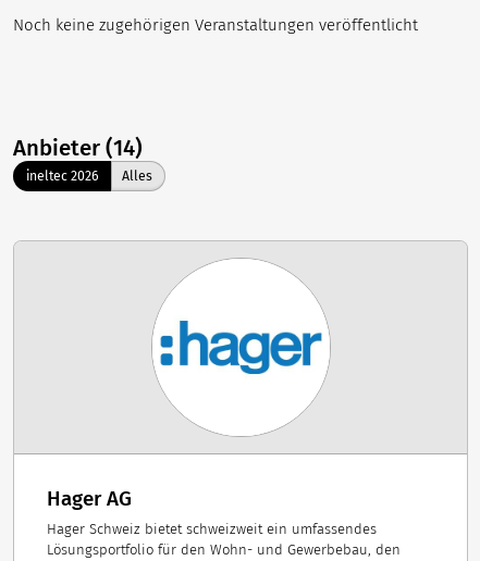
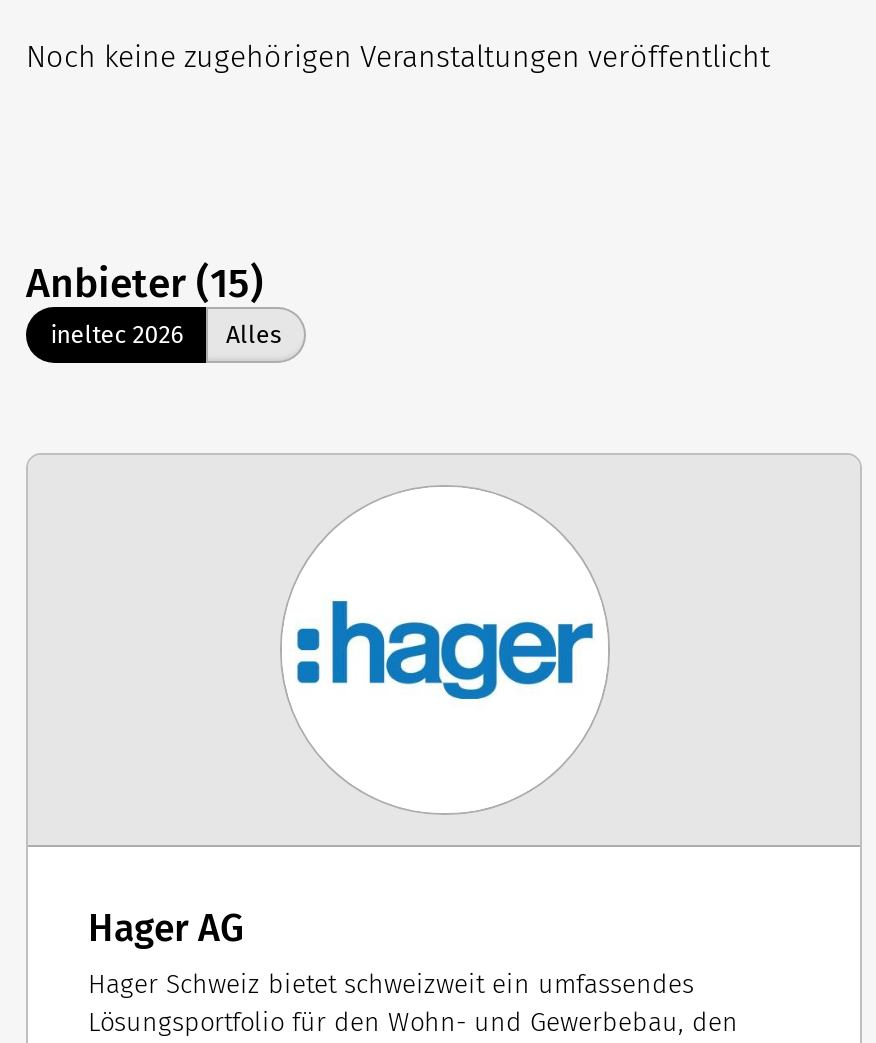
[13,135,143,161] Anbieter (14) -> [26,259,264,307] Anbieter (15)

